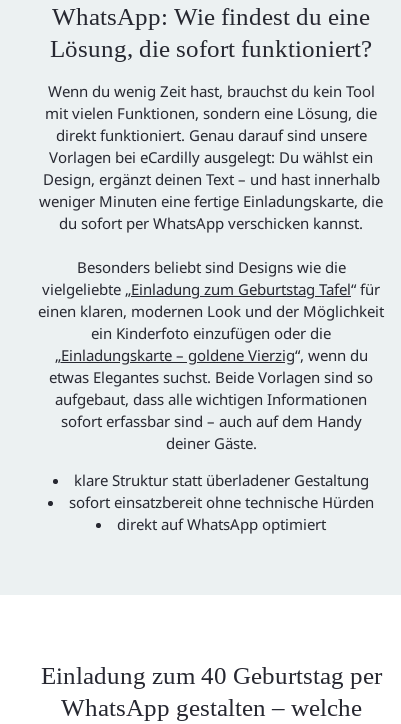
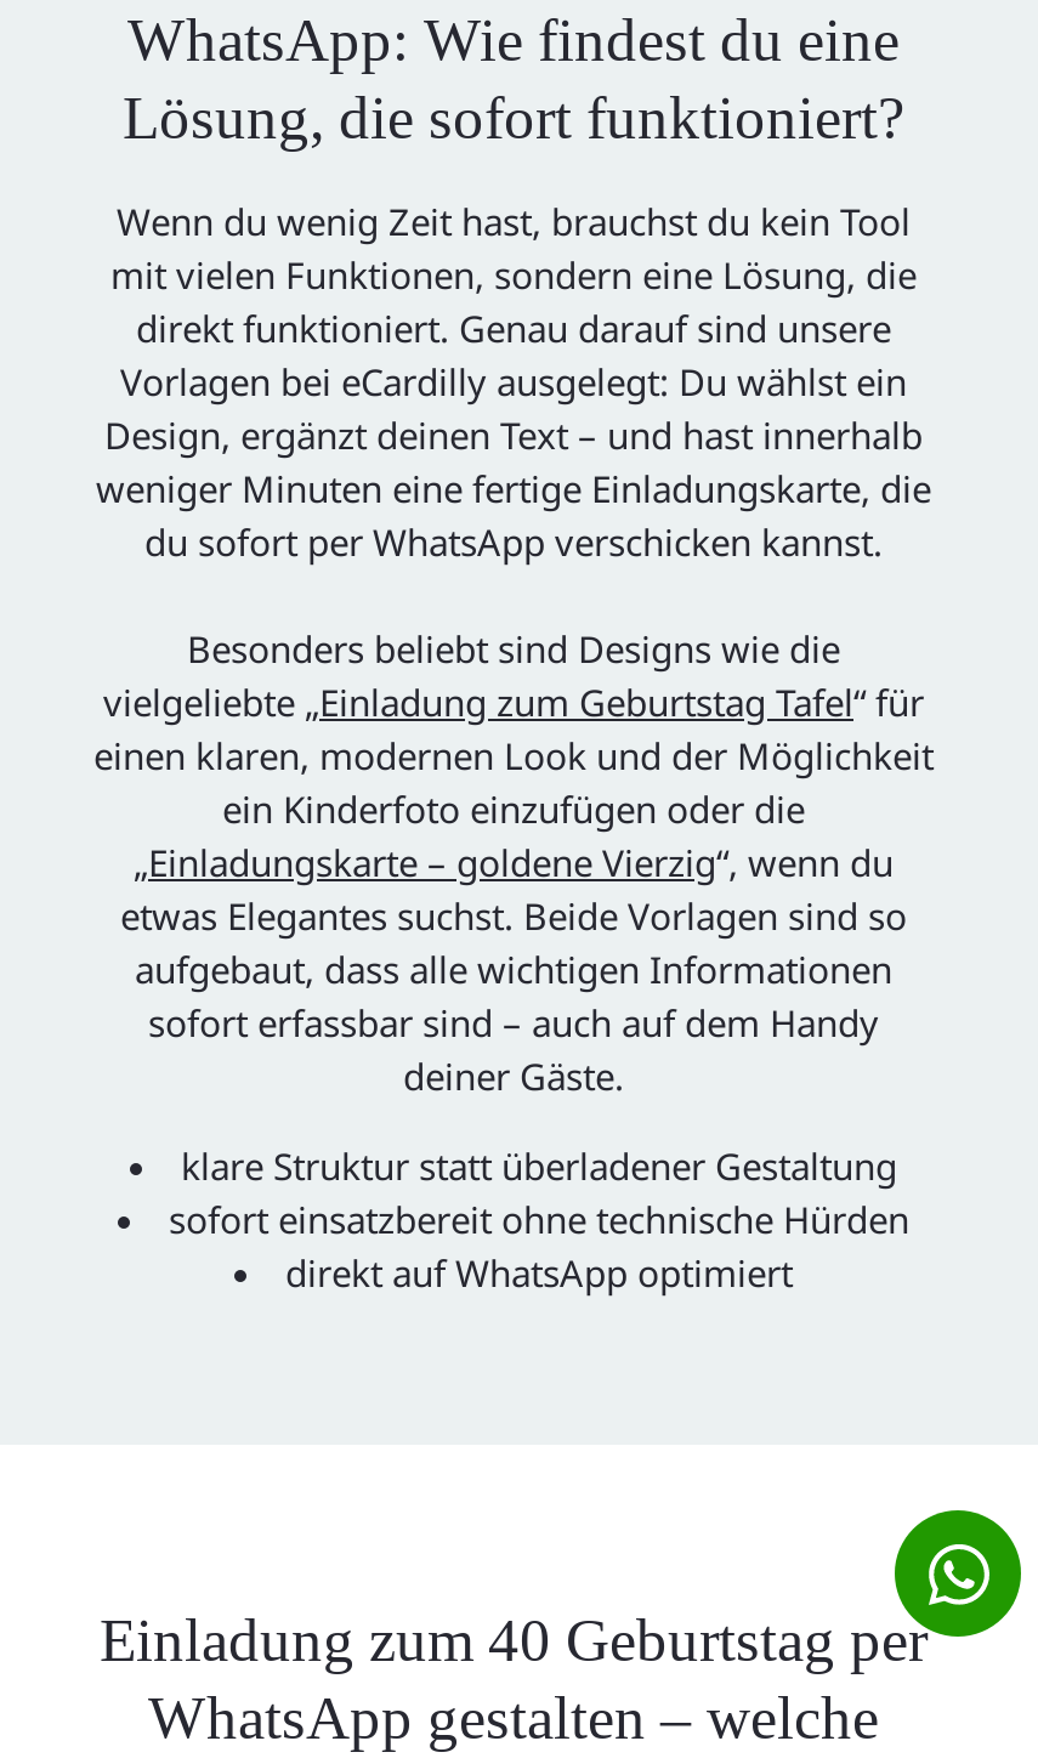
none -> [892,1508,1023,1639] [image]

